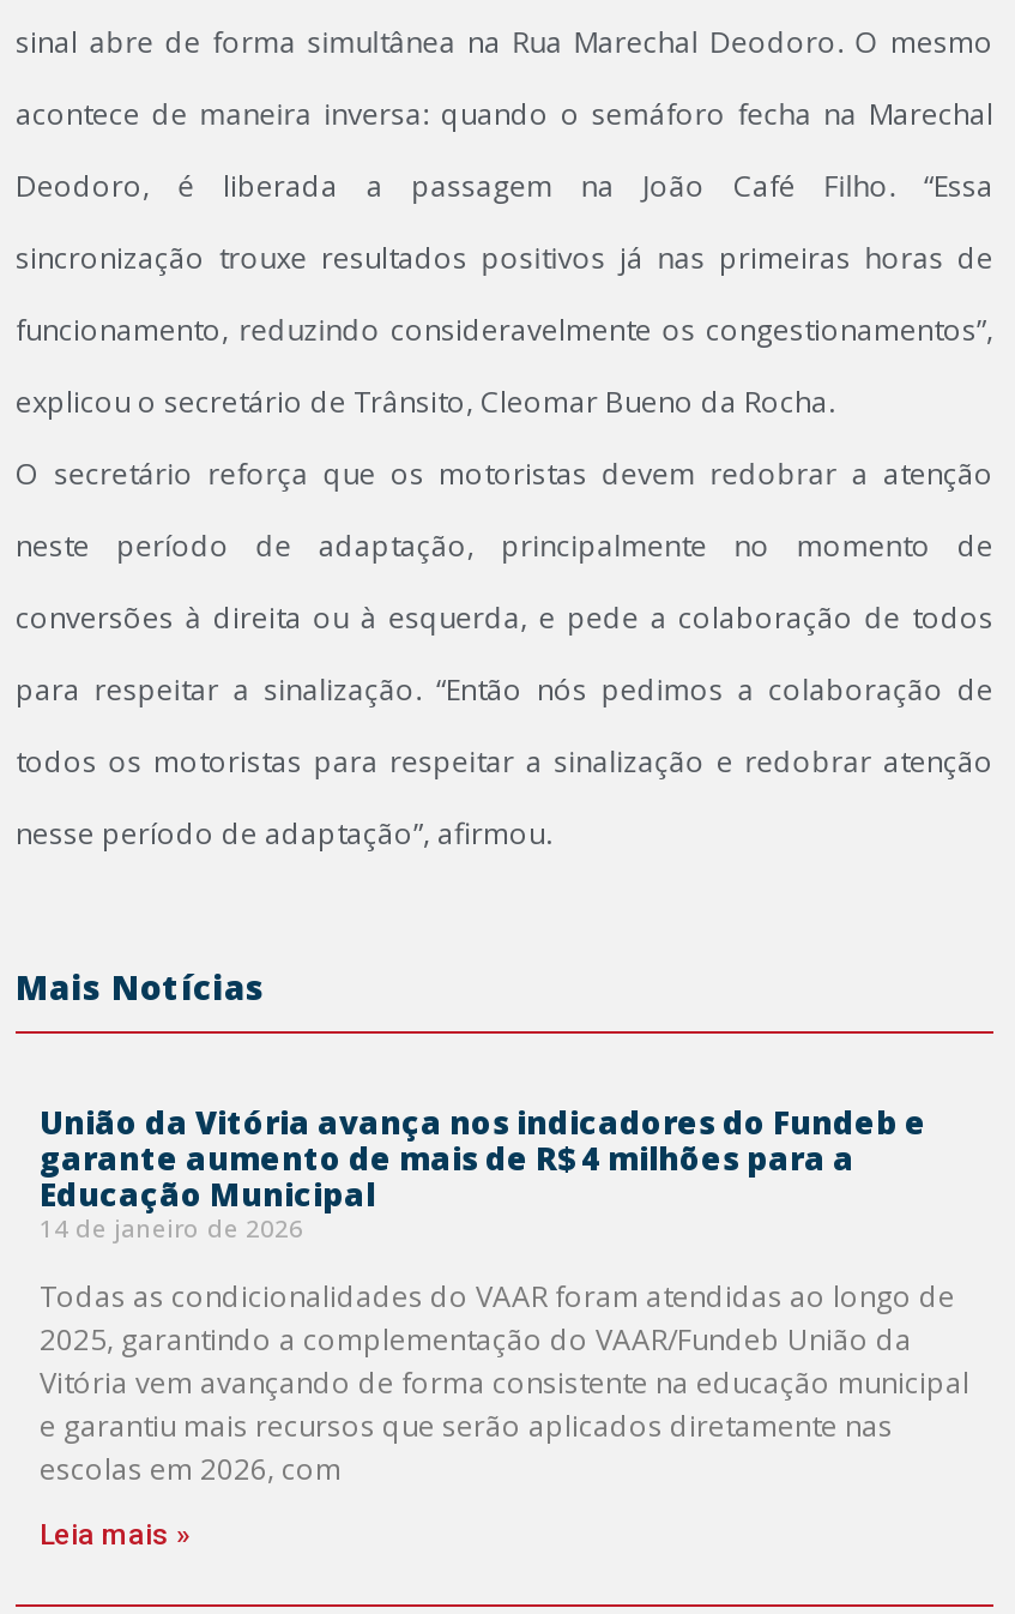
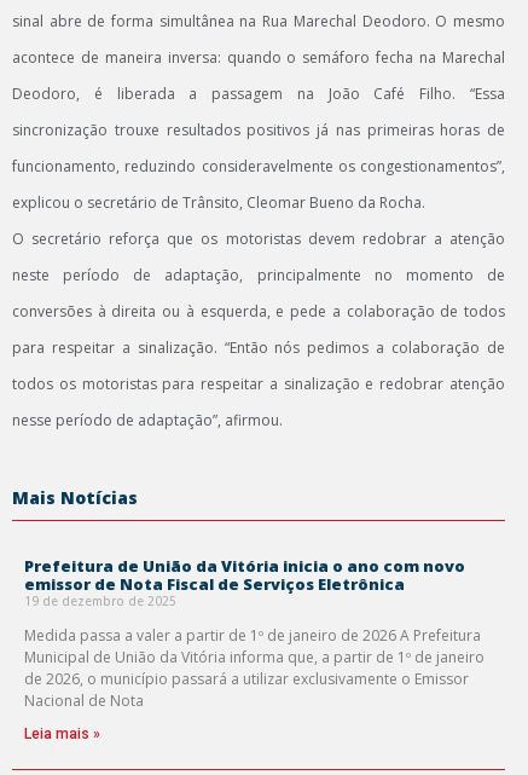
[40,1101,926,1244] União da Vitória avança nos indicadores do Fundeb e | garante aumento de mais de R$ 4 milhões para a | Educação Municipal | 14 de janeiro de 2026 -> [24,555,465,609] Prefeitura de União da Vitória inicia o ano com novo | emissor de Nota Fiscal de Serviços Eletrônica | 19 de dezembro de 2025
[40,1276,969,1489] Todas as condicionalidades do VAAR foram atendidas ao longo de | 2025, garantindo a complementação do VAAR/Fundeb União da | Vitória vem avançando de forma consistente na educação municipal | e garantiu mais recursos que serão aplicados diretamente nas | escolas em 2026, com -> [24,625,485,711] Medida passa a valer a partir de 1º de janeiro de 2026 A Prefeitura | Municipal de União da Vitória informa que, a partir de 1º de janeiro | de 2026, o município passará a utilizar exclusivamente o Emissor | Nacional de Nota

